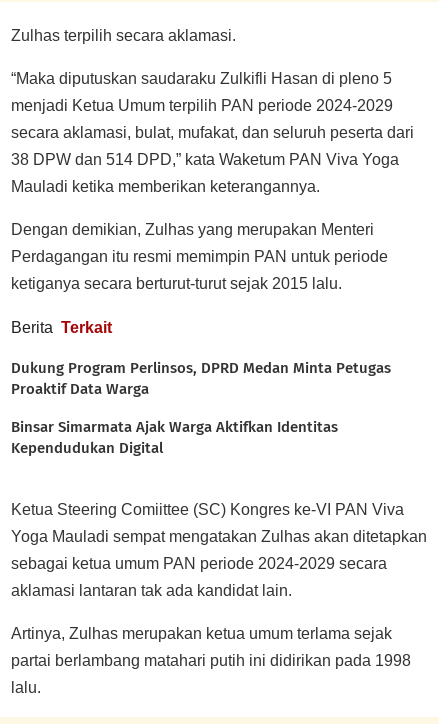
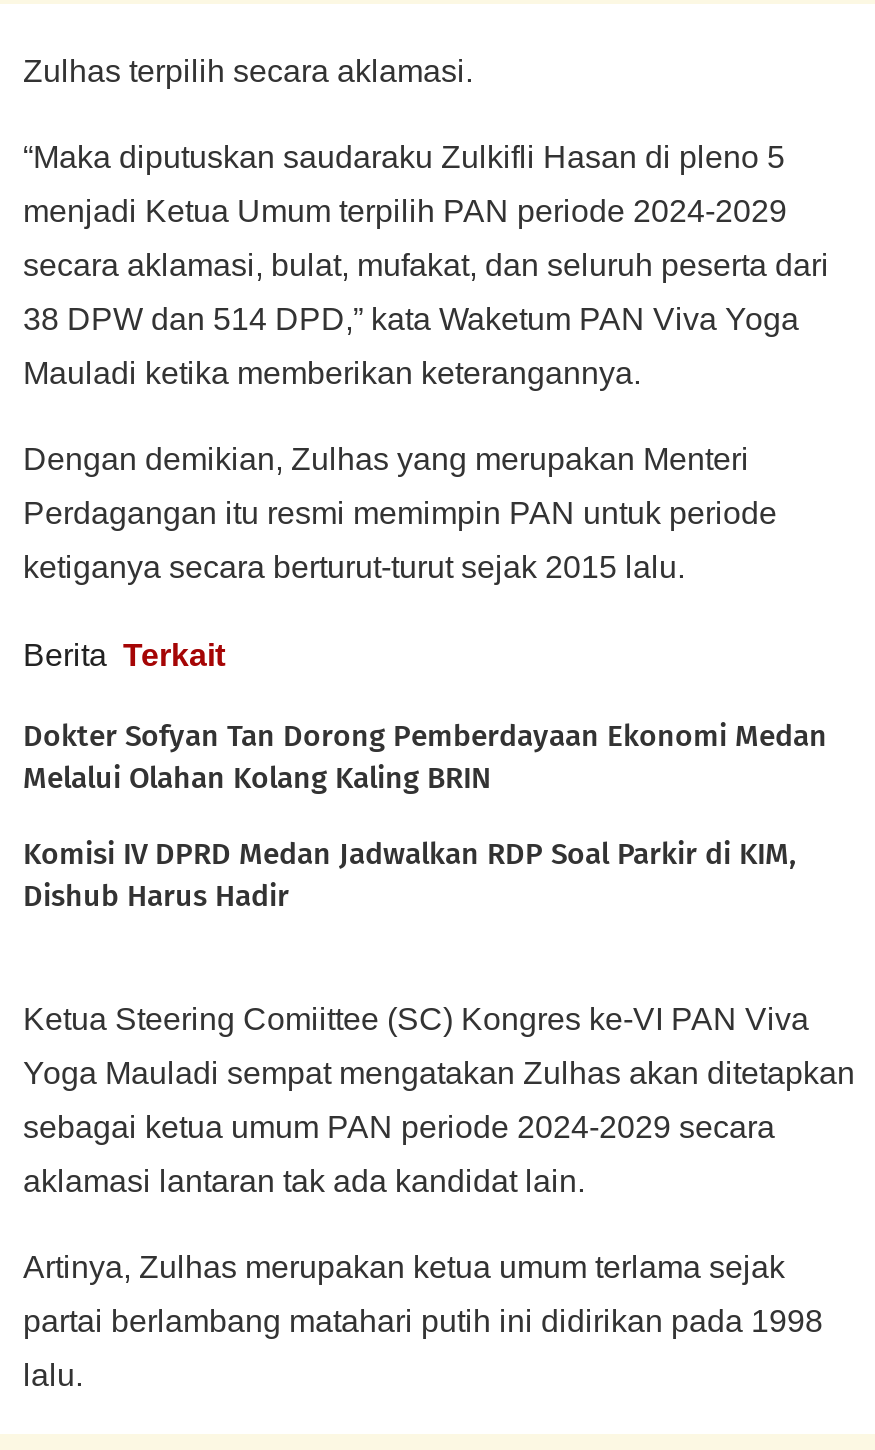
[11,359,391,398] Dukung Program Perlinsos, DPRD Medan Minta Petugas | Proaktif Data Warga -> [23,719,827,797] Dokter Sofyan Tan Dorong Pemberdayaan Ekonomi Medan | Melalui Olahan Kolang Kaling BRIN
[11,418,338,457] Binsar Simarmata Ajak Warga Aktifkan Identitas | Kependudukan Digital -> [23,837,797,915] Komisi IV DPRD Medan Jadwalkan RDP Soal Parkir di KIM, | Dishub Harus Hadir

